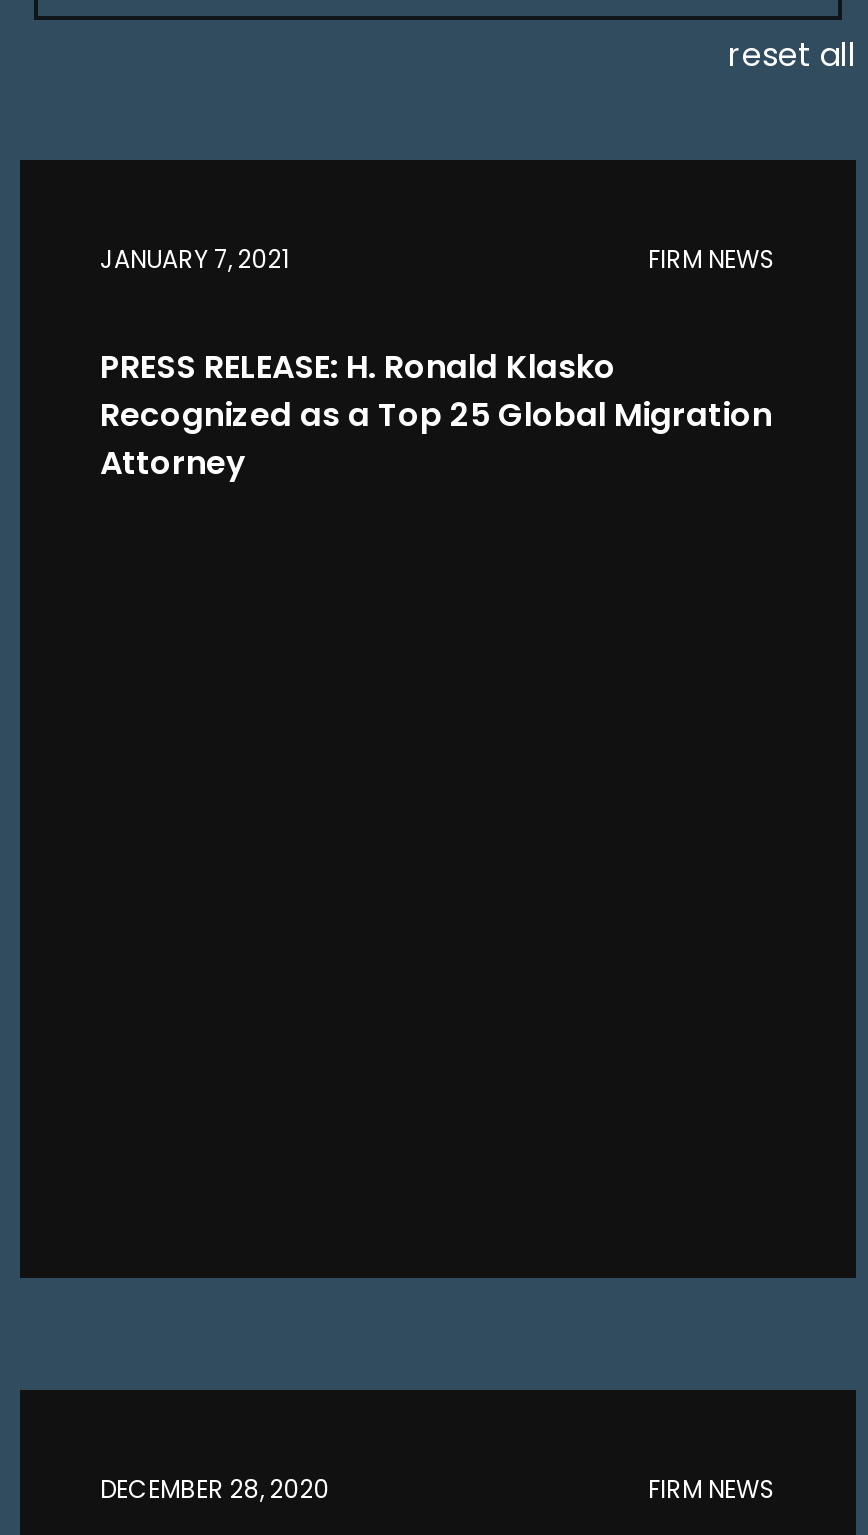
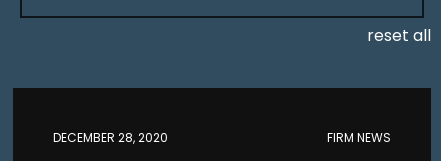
[100,242,776,486] JANUARY 7, 2021 | FIRM NEWS | PRESS RELEASE: H. Ronald Klasko | Recognized as a Top 25 Global Migration | Attorney -> none

